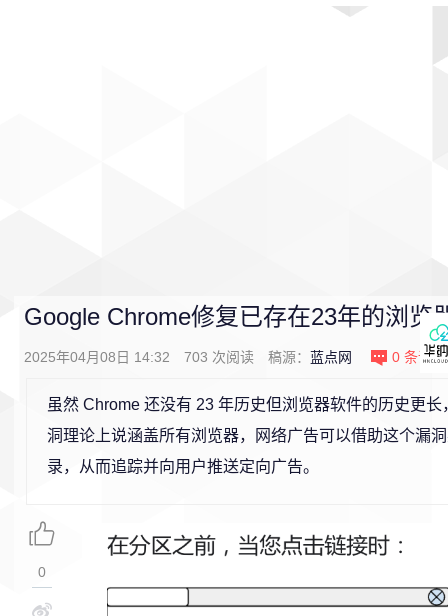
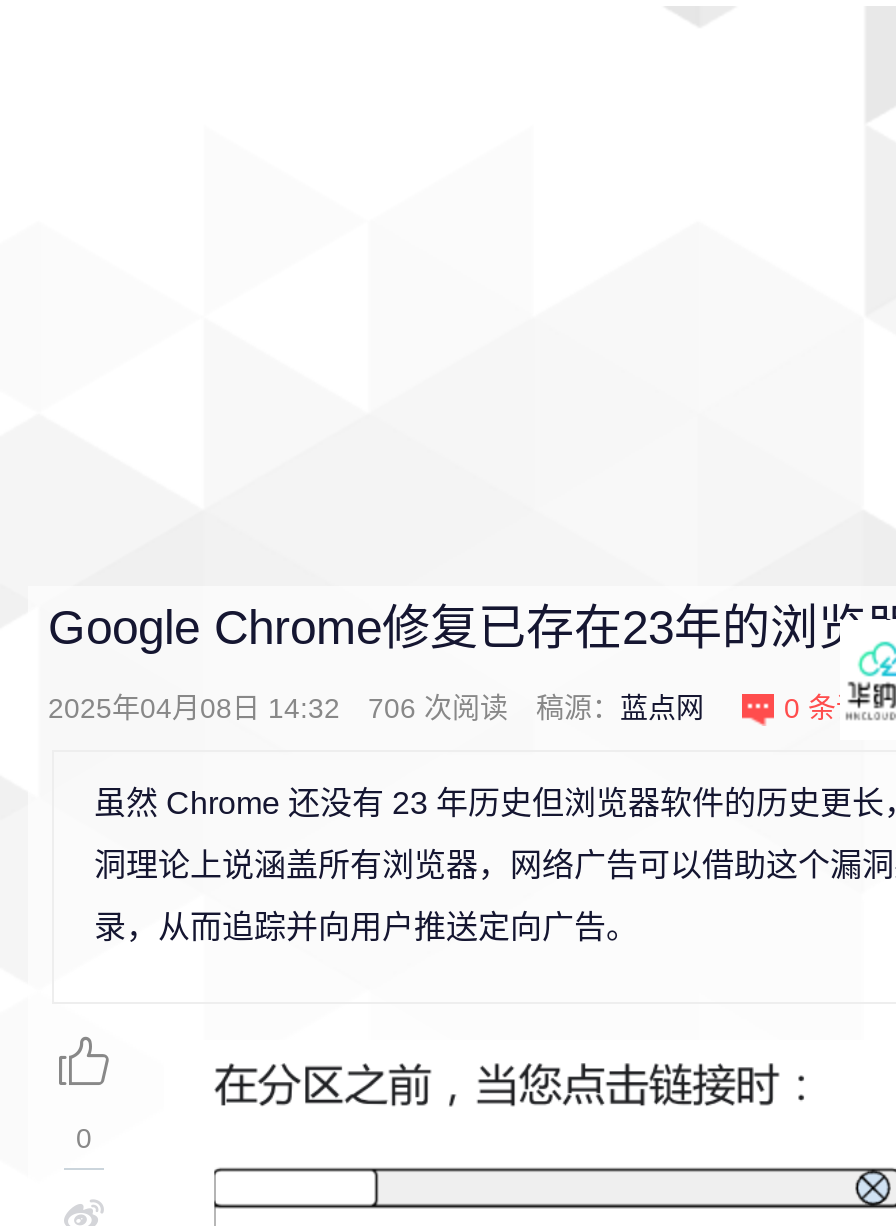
[24,349,352,365] 2025年04月08日 14:32 703次阅读 稿源：蓝点网 -> [48,692,704,724] 2025年04月08日 14:32 706次阅读 稿源：蓝点网

